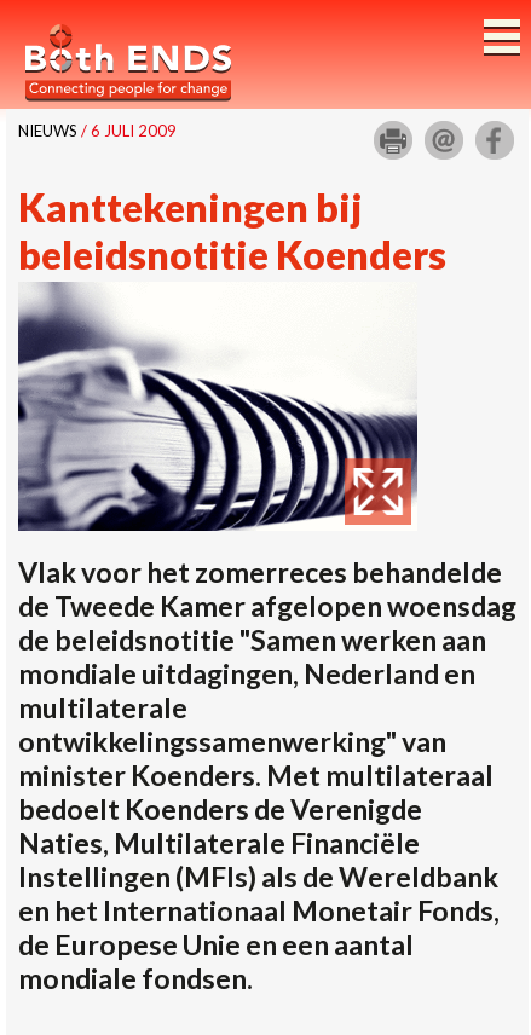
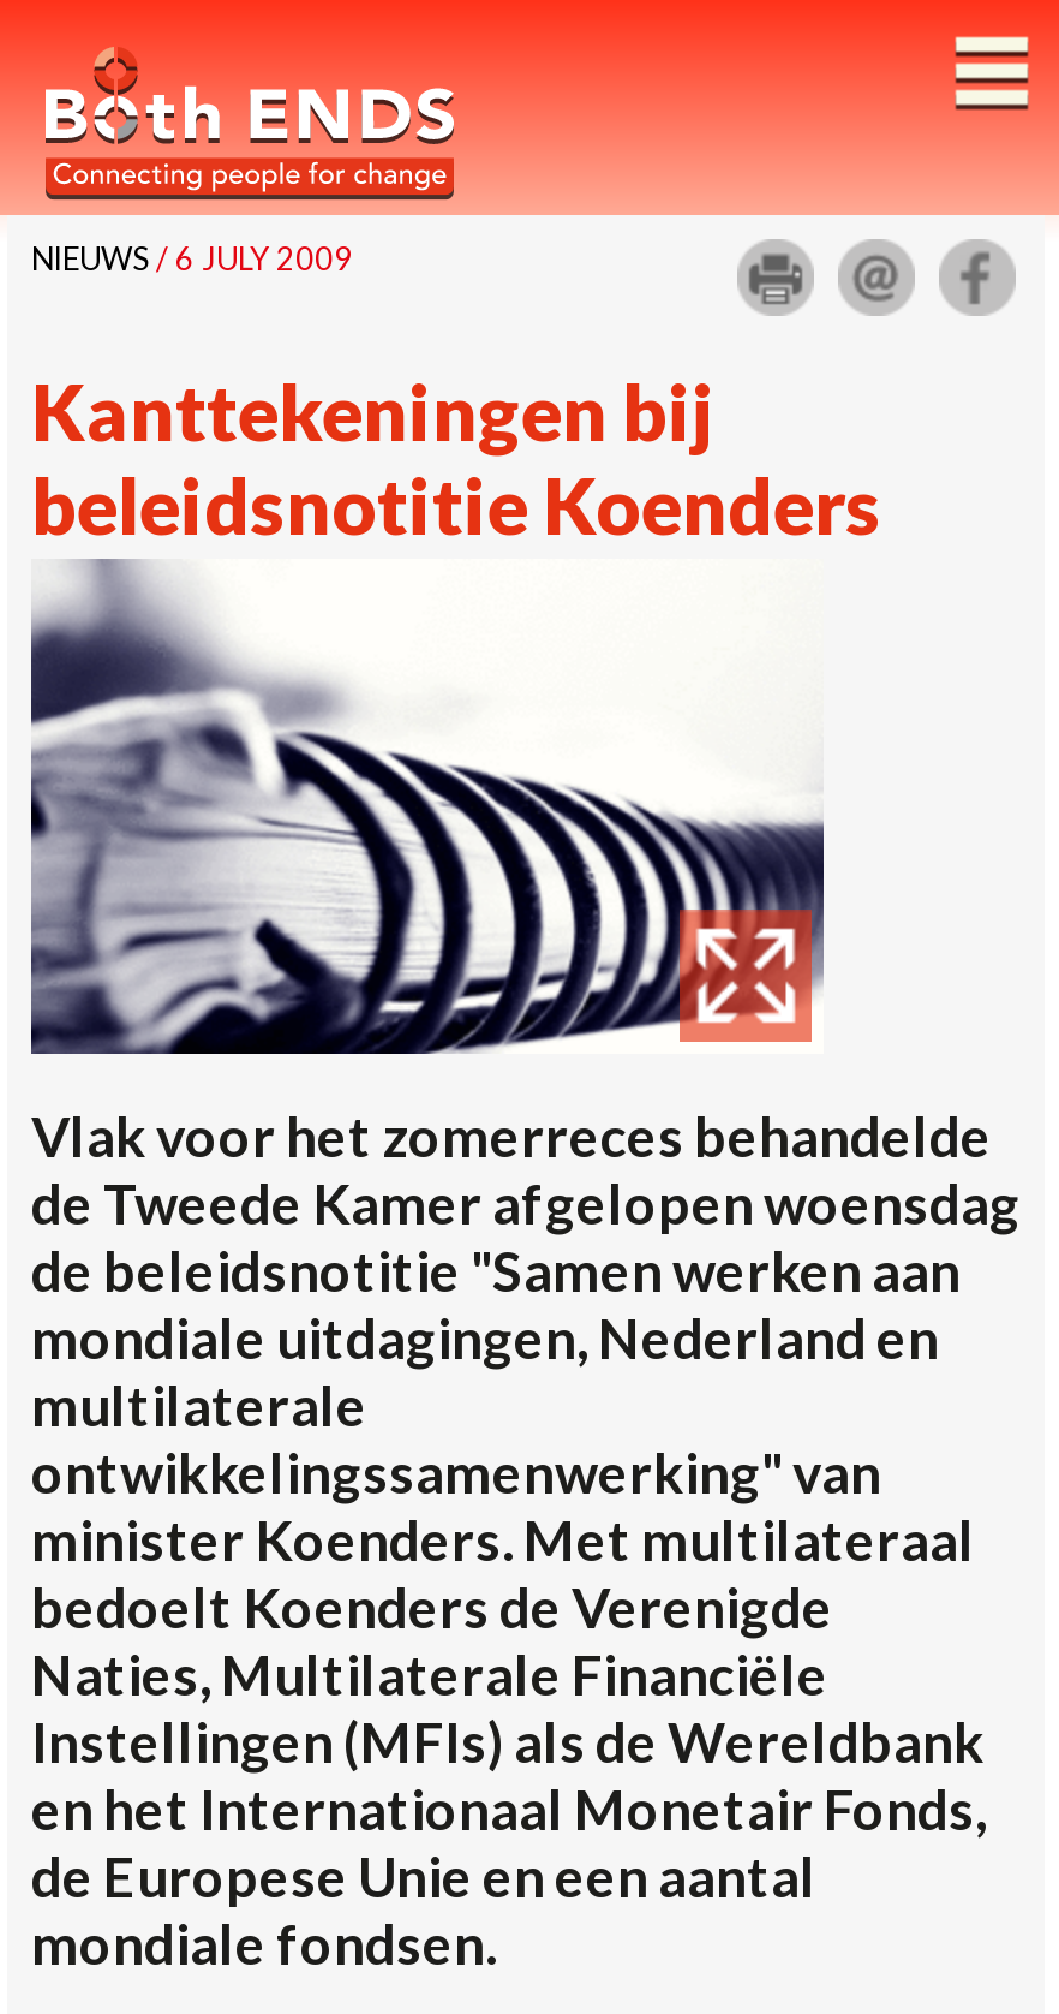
[18,121,177,140] NIEUWS / 6 JULI 2009 -> [31,239,353,278] NIEUWS / 6 JULY 2009

